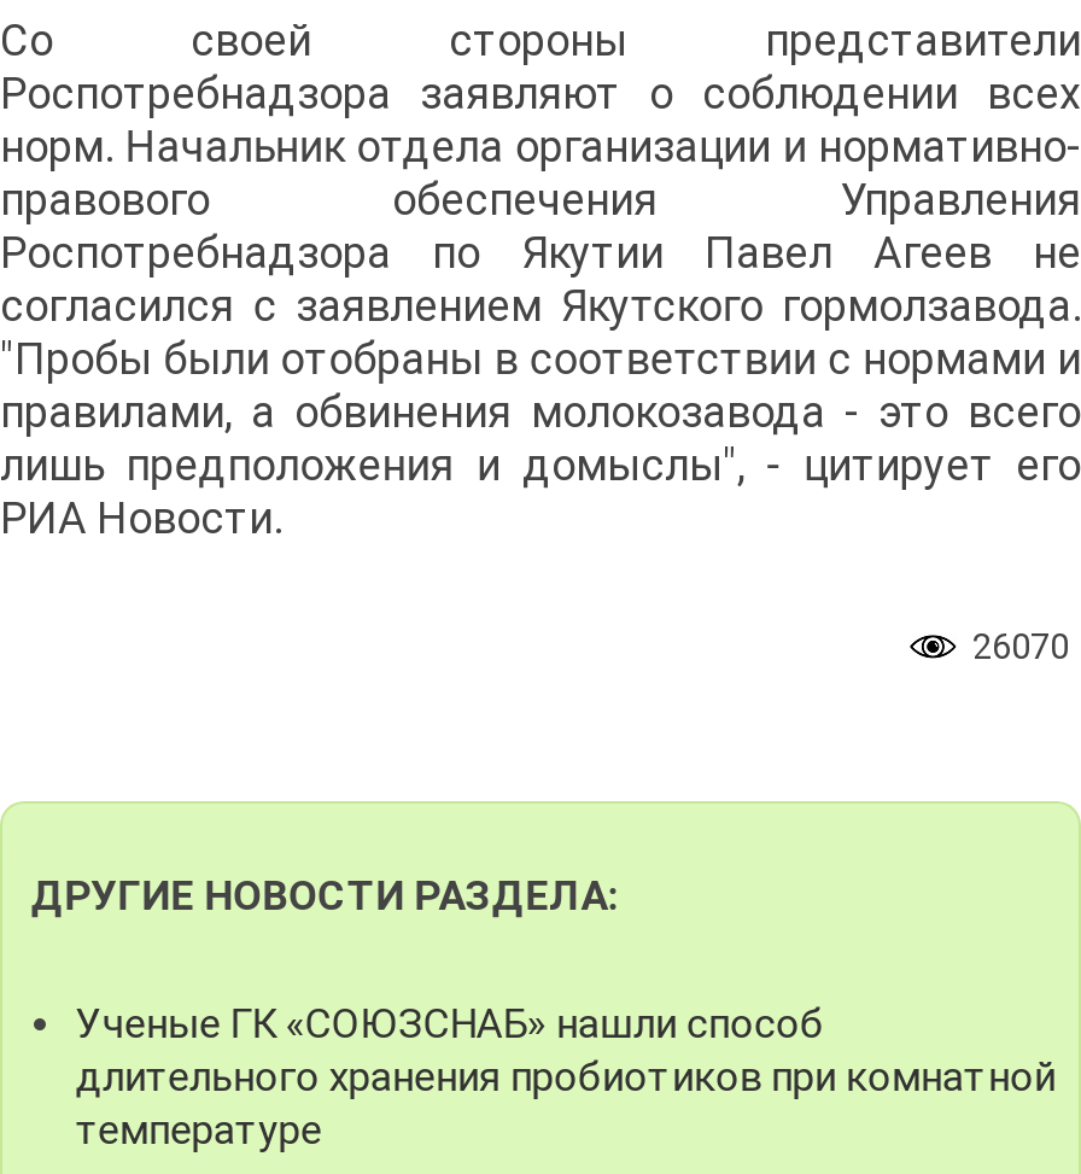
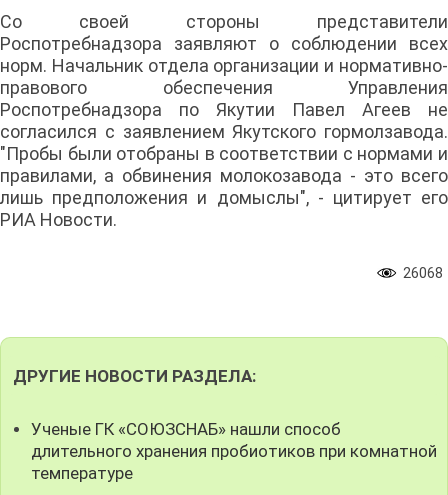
[963,628,1069,669] 26070 -> [399,265,443,282] 26068

